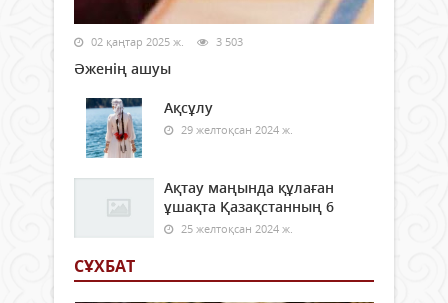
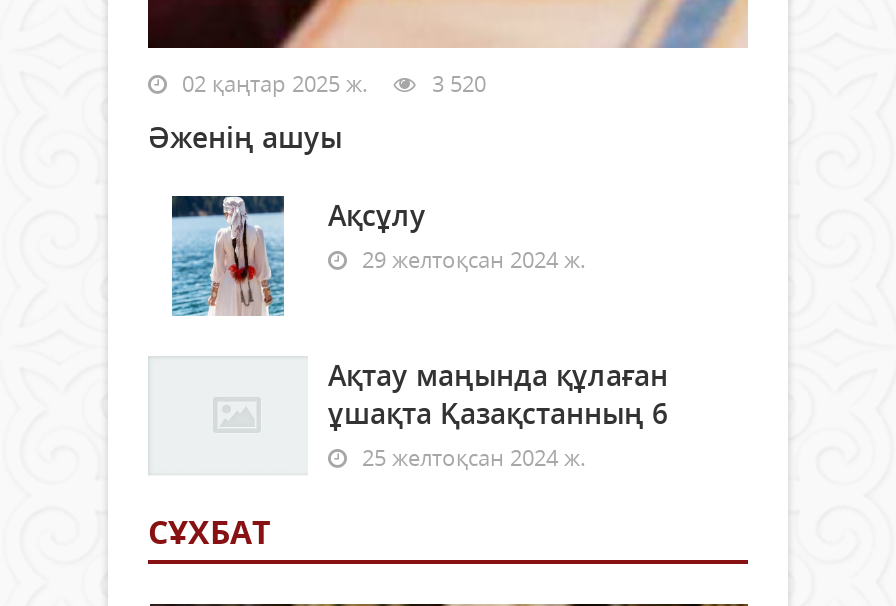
[88,34,243,49] 02 қаңтар 2025 ж. 3 503 -> [176,67,486,97] 02 қаңтар 2025 ж. 3 520

